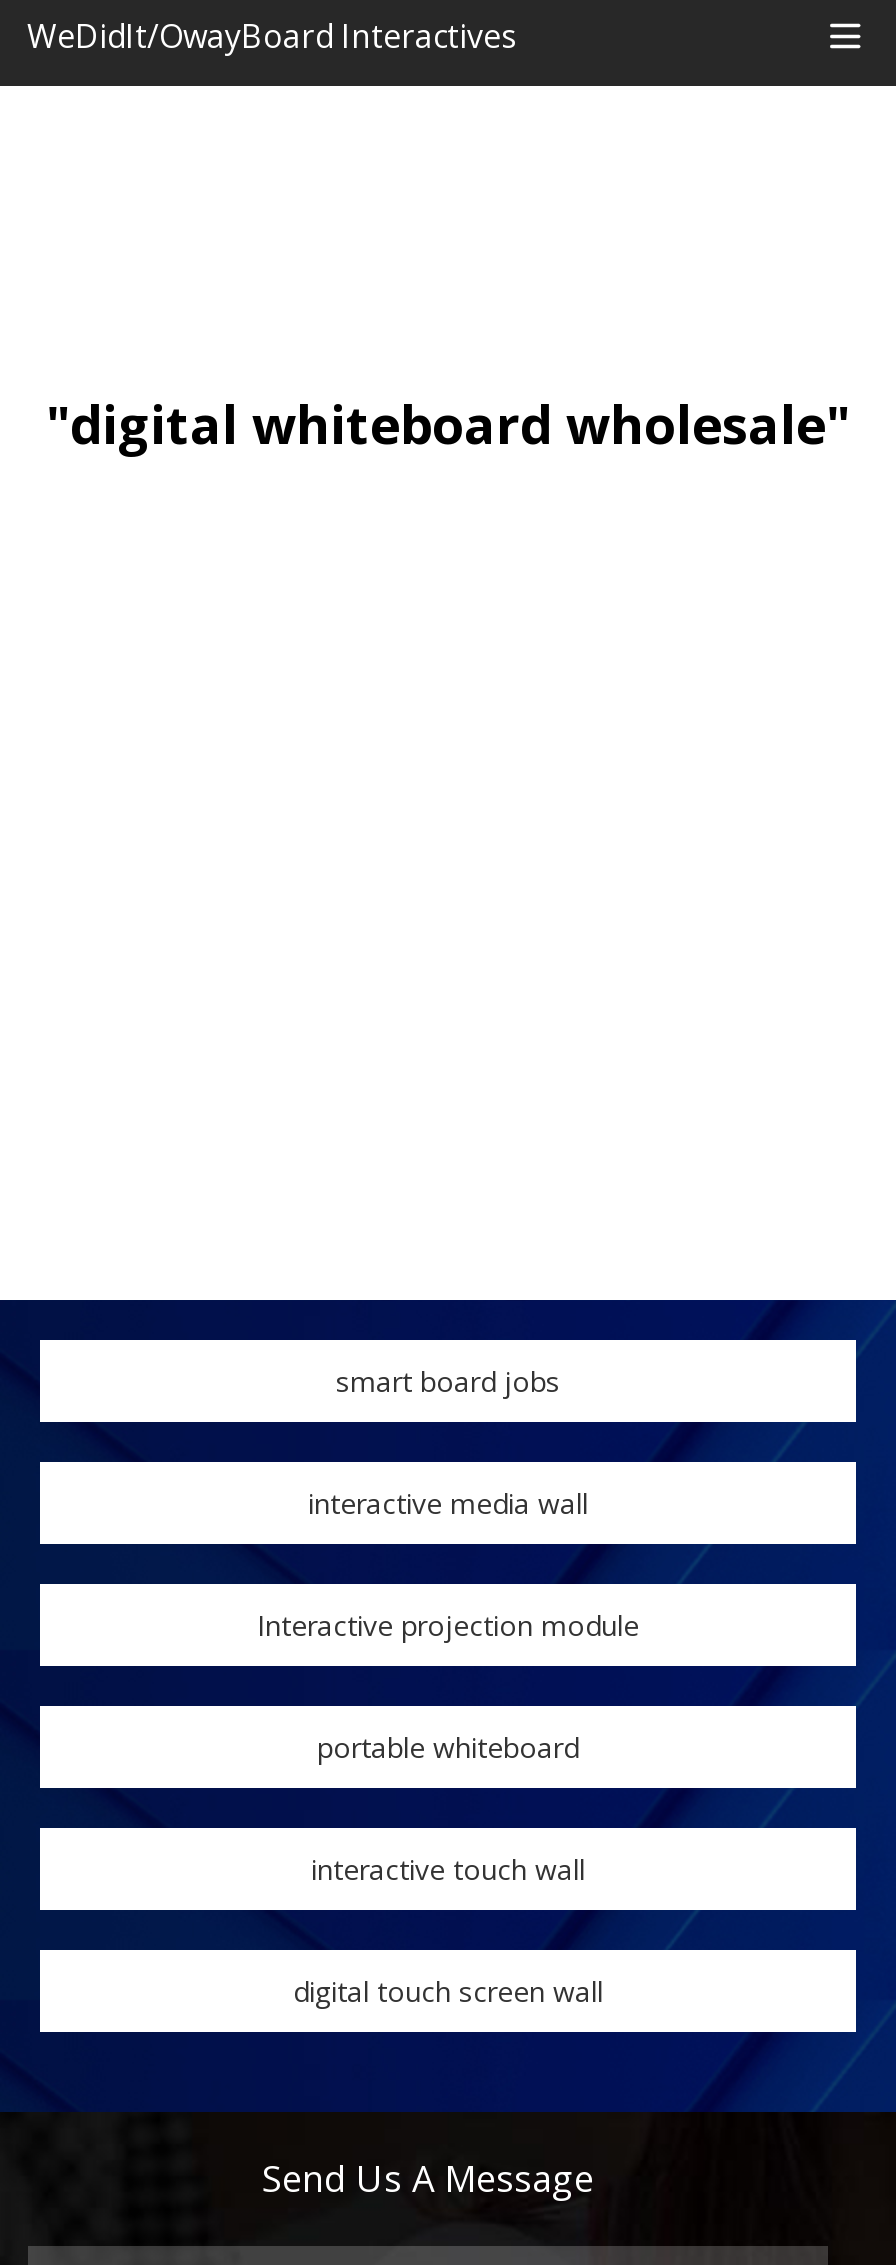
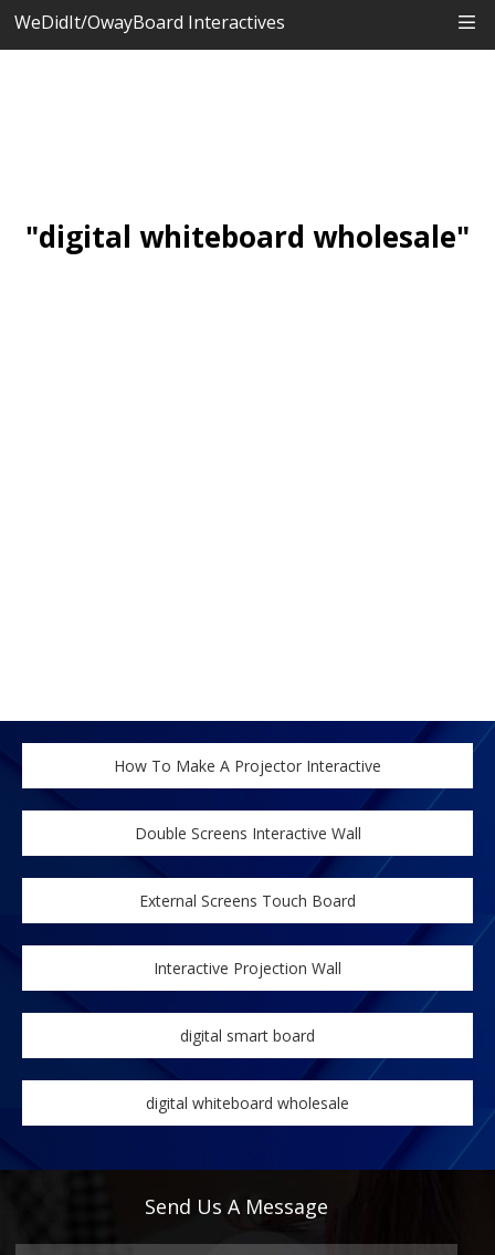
[336,1362,560,1400] smart board jobs -> [114,755,381,776] How To Make A Projector Interactive
[308,1484,588,1522] interactive media wall -> [134,823,361,844] Double Screens Interactive Wall
[257,1606,639,1644] Interactive projection module -> [139,890,356,911] External Screens Touch Board
[317,1728,579,1766] portable whiteboard -> [154,958,341,979] Interactive Projection Wall
[311,1850,585,1888] interactive touch wall -> [180,1025,315,1046] digital smart board
[293,1972,603,2010] digital touch screen wall -> [146,1092,349,1113] digital whiteboard wholesale

